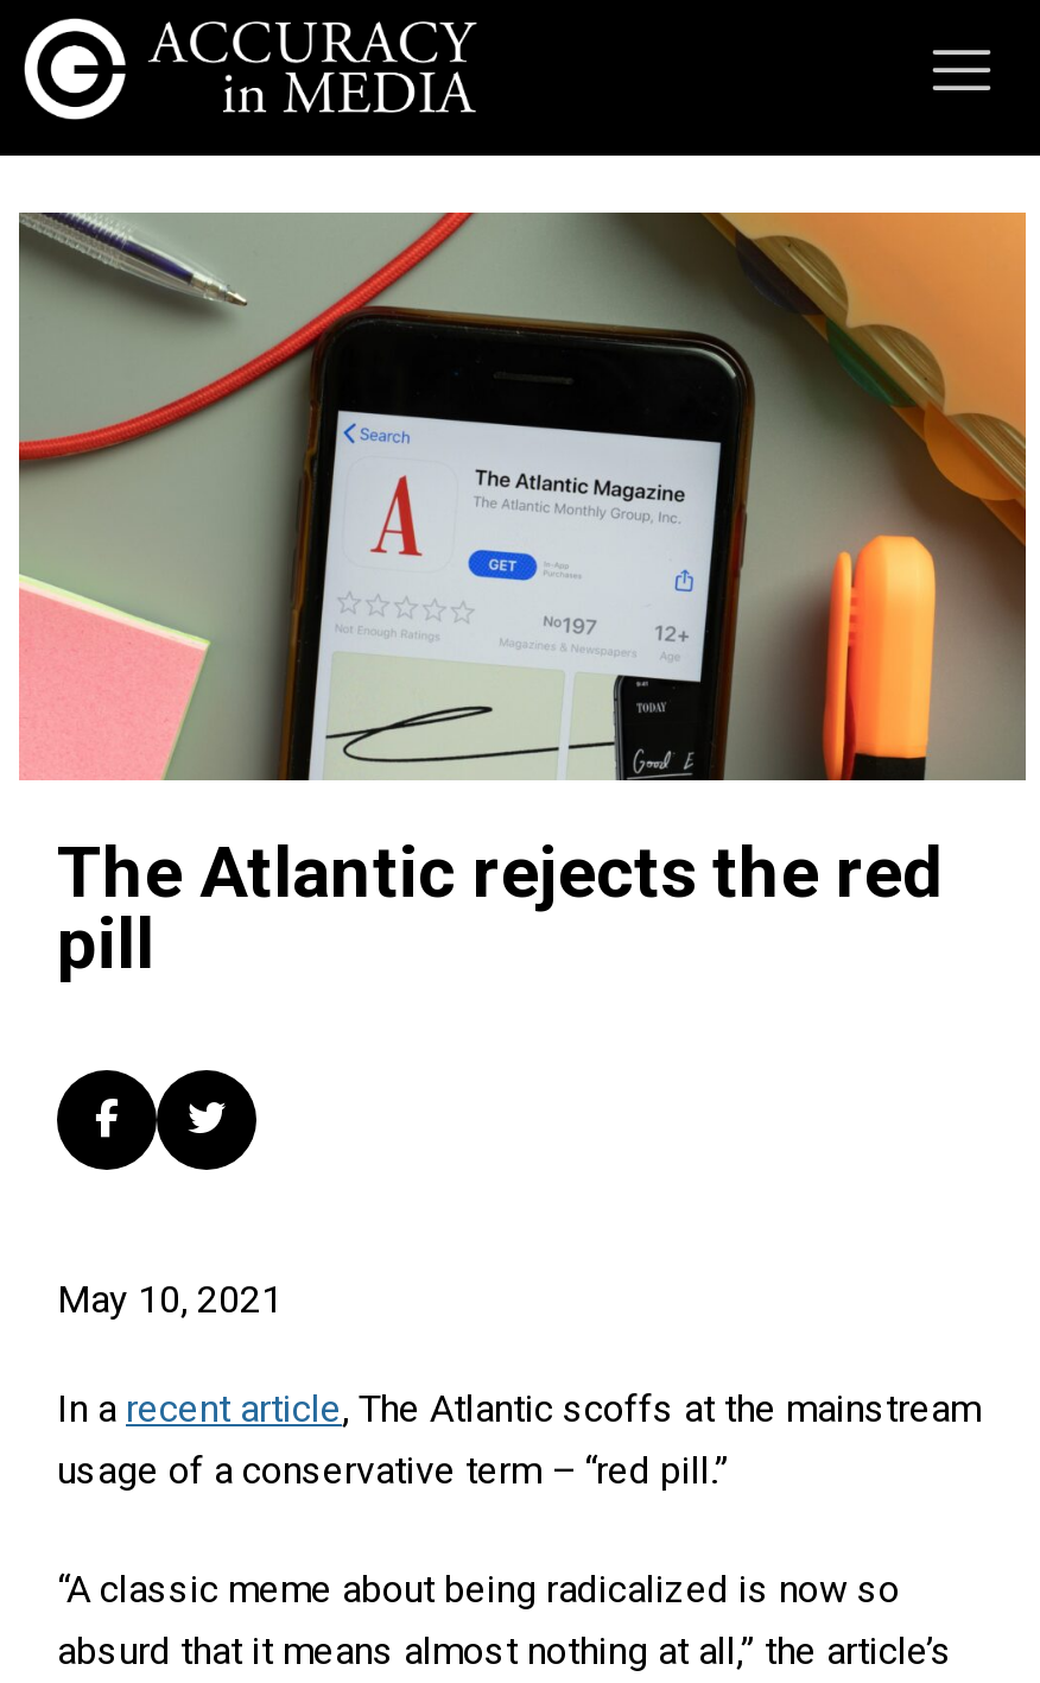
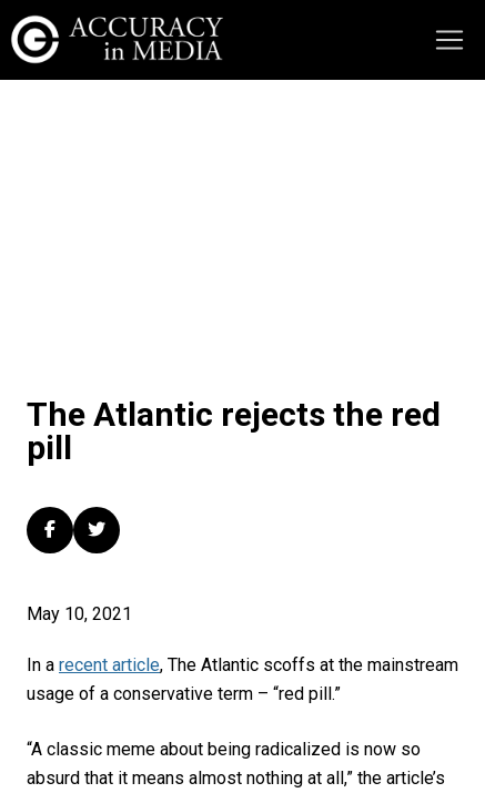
[17,210,1028,783] [image] -> none

